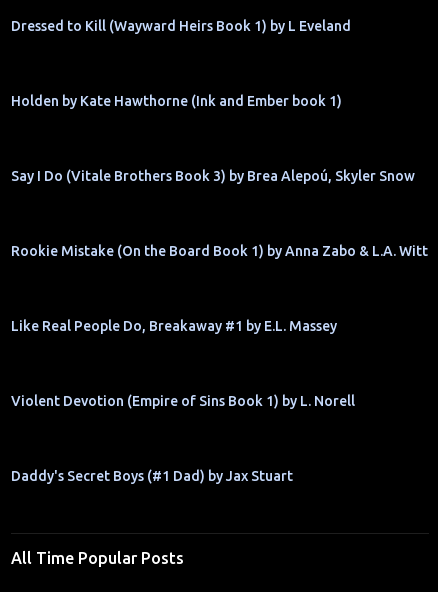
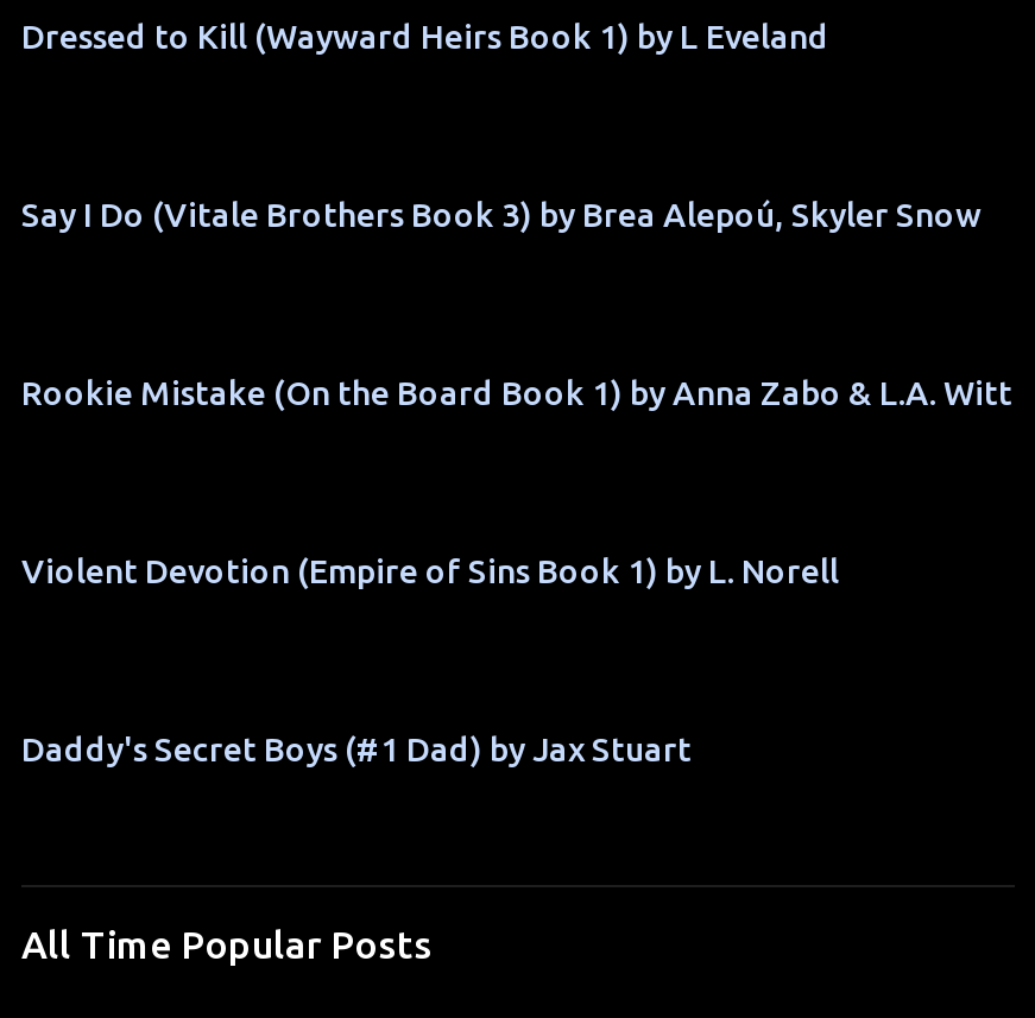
[11,93,342,109] Holden by Kate Hawthorne (Ink and Ember book 1) -> none
[11,318,337,334] Like Real People Do, Breakaway #1 by E.L. Massey -> none

